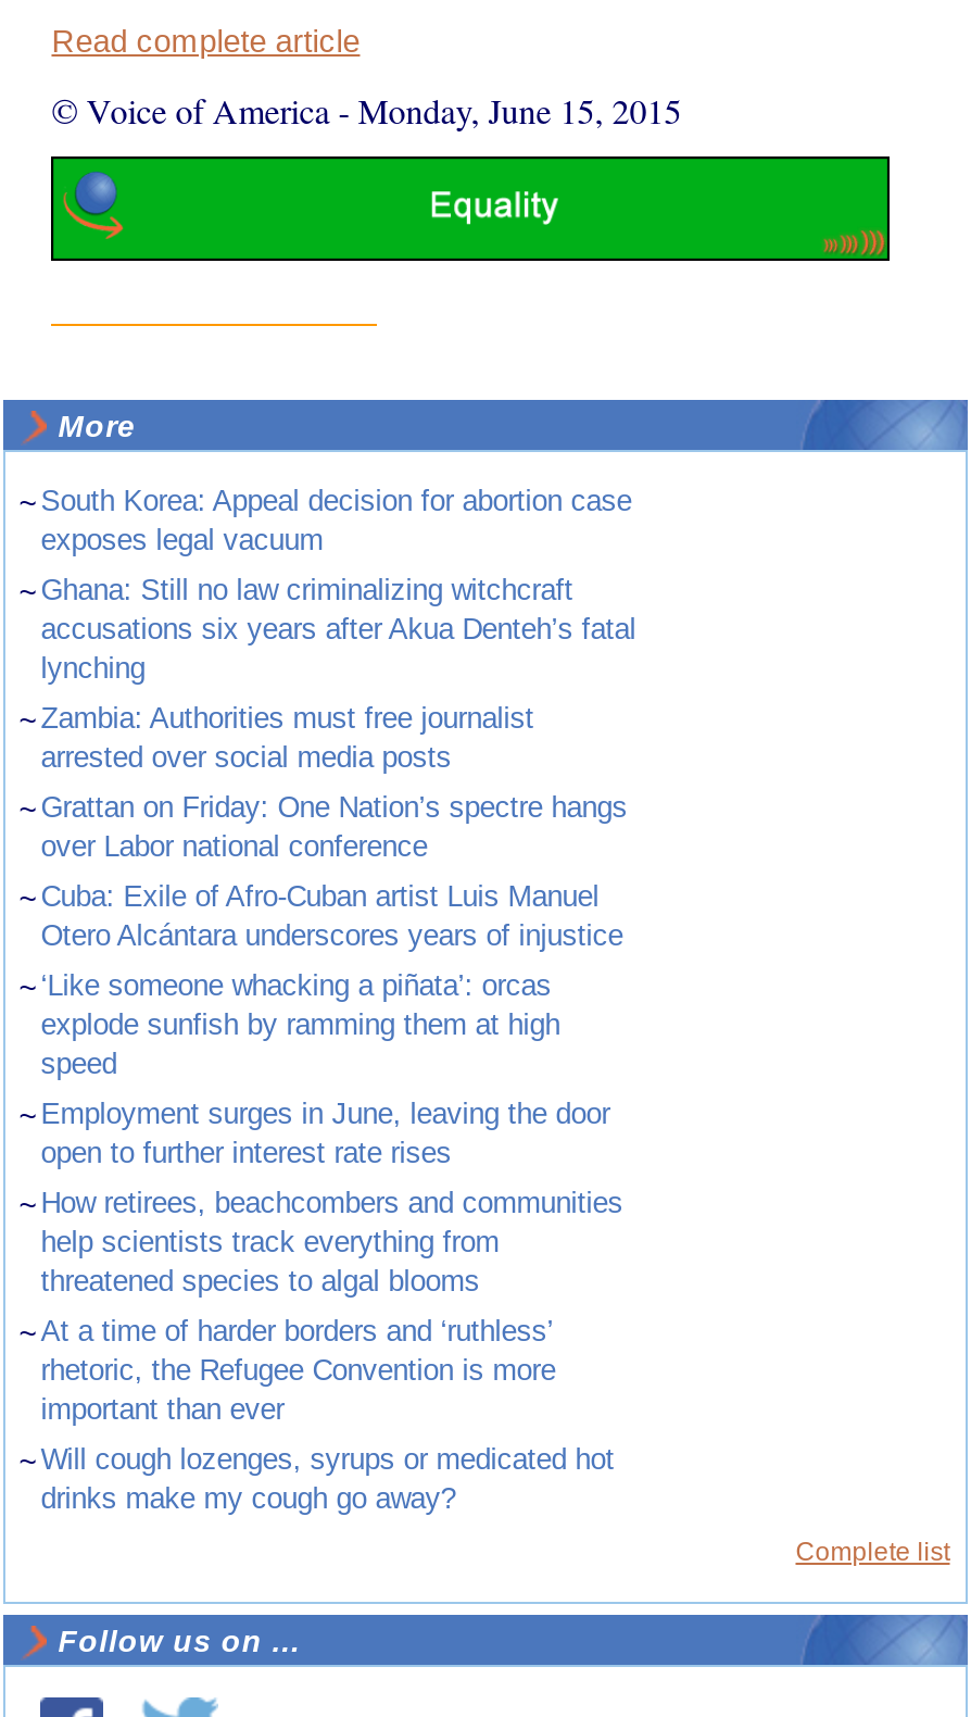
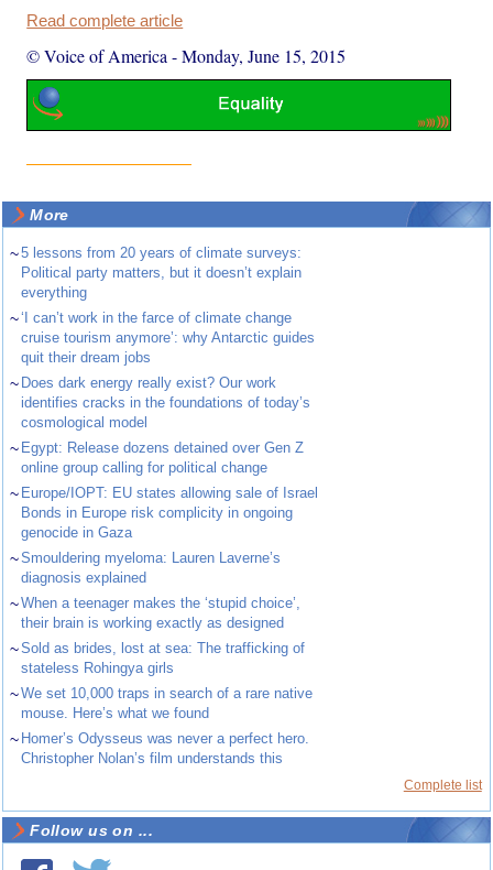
[19,484,631,555] ~ South Korea: Appeal decision for abortion case | exposes legal vacuum -> [10,245,302,301] ~ 5 lessons from 20 years of climate surveys: | Political party matters, but it doesn’t explain | everything
[19,573,636,684] ~ Ghana: Still no law criminalizing witchcraft | accusations six years after Akua Denteh’s fatal | lynching -> [10,310,315,366] ~ ‘I can’t work in the farce of climate change | cruise tourism anymore’: why Antarctic guides | quit their dream jobs
[19,701,534,773] ~ Zambia: Authorities must free journalist | arrested over social media posts -> [10,375,311,431] ~ Does dark energy really exist? Our work | identifies cracks in the foundations of today’s | cosmological model
[19,790,627,862] ~ Grattan on Friday: One Nation’s spectre hangs | over Labor national conference -> [10,440,304,476] ~ Egypt: Release dozens detained over Gen Z | online group calling for political change
[19,879,623,951] ~ Cuba: Exile of Afro-Cuban artist Luis Manuel | Otero Alcántara underscores years of injustice -> [10,485,318,541] ~ Europe/IOPT: EU states allowing sale of Israel | Bonds in Europe risk complicity in ongoing | genocide in Gaza
[19,968,560,1079] ~ ‘Like someone whacking a piñata’: orcas | explode sunfish by ramming them at high | speed -> [10,550,281,586] ~ Smouldering myeloma: Lauren Laverne’s | diagnosis explained
[19,1096,610,1168] ~ Employment surges in June, leaving the door | open to further interest rate rises -> [10,595,301,632] ~ When a teenager makes the ‘stupid choice’, | their brain is working exactly as designed
[19,1186,623,1296] ~ How retirees, beachcombers and communities | help scientists track everything from | threatened species to algal blooms -> [10,640,305,677] ~ Sold as brides, lost at sea: The trafficking of | stateless Rohingya girls
[19,1314,555,1425] ~ At a time of harder borders and ‘ruthless’ | rhetoric, the Refugee Convention is more | important than ever -> [10,686,313,722] ~ We set 10,000 traps in search of a rare native | mouse. Here’s what we found
[19,1442,614,1514] ~ Will cough lozenges, syrups or medicated hot | drinks make my cough go away? -> [10,731,309,767] ~ Homer’s Odysseus was never a perfect hero. | Christopher Nolan’s film understands this

